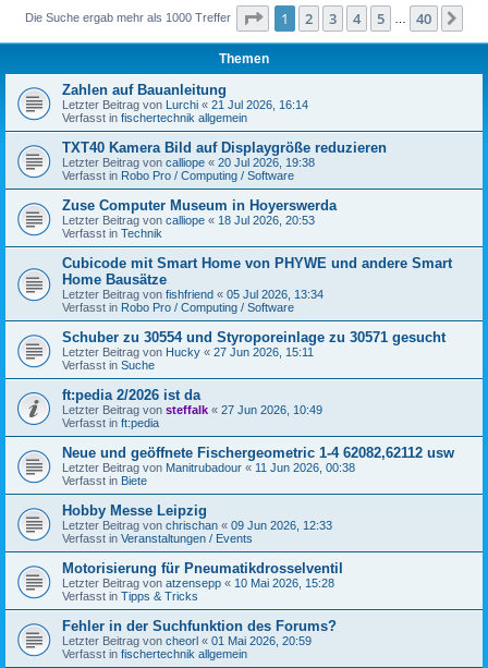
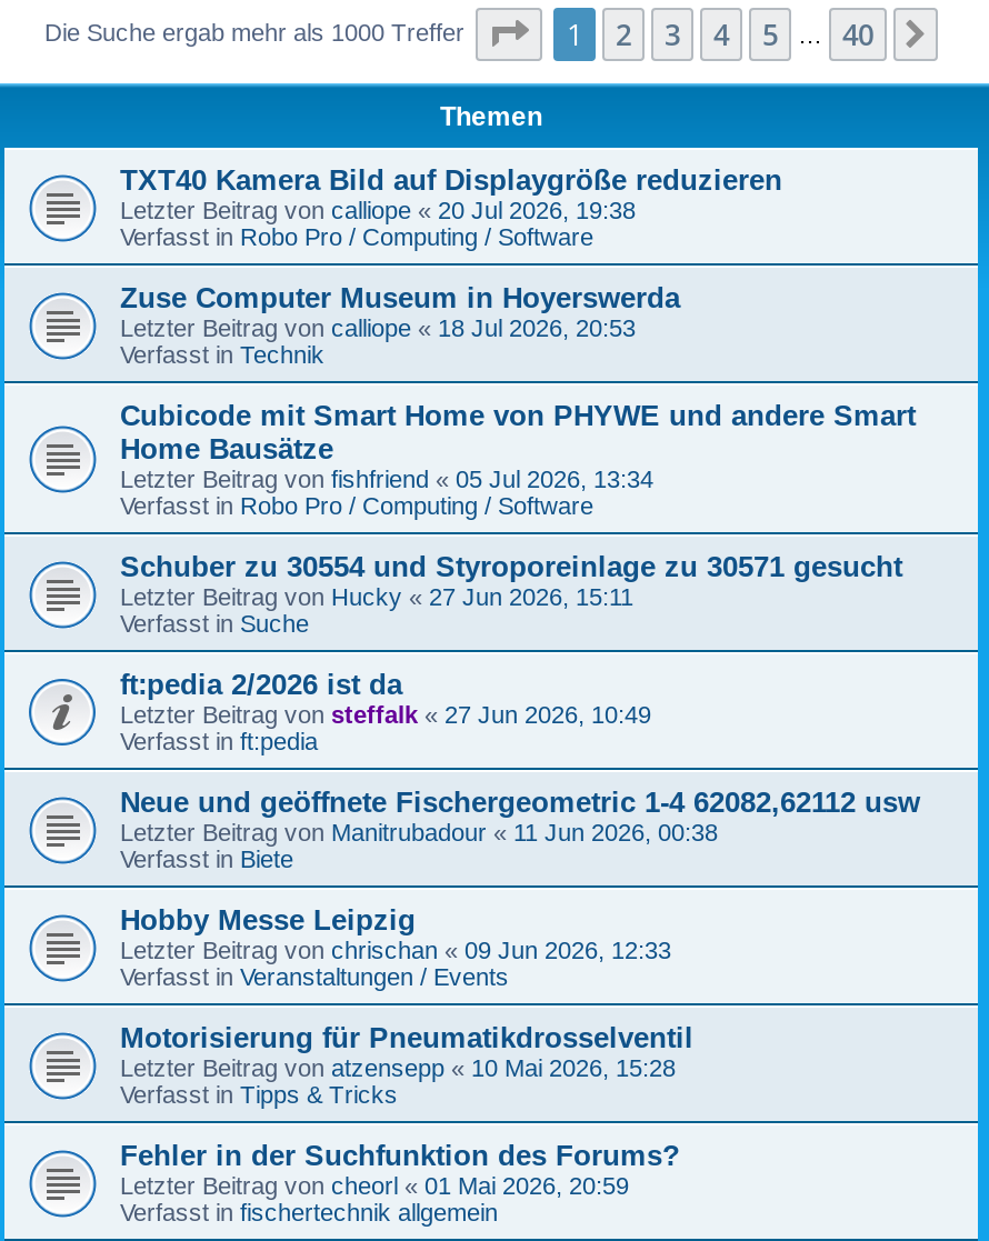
[62,81,308,124] Zahlen auf Bauanleitung | Letzter Beitrag von Lurchi «21 Jul 2026, 16:14 | Verfasst in fischertechnik allgemein -> none

